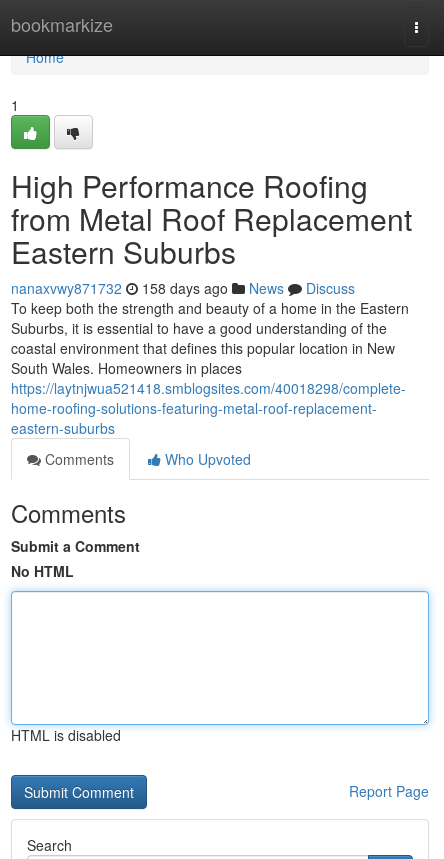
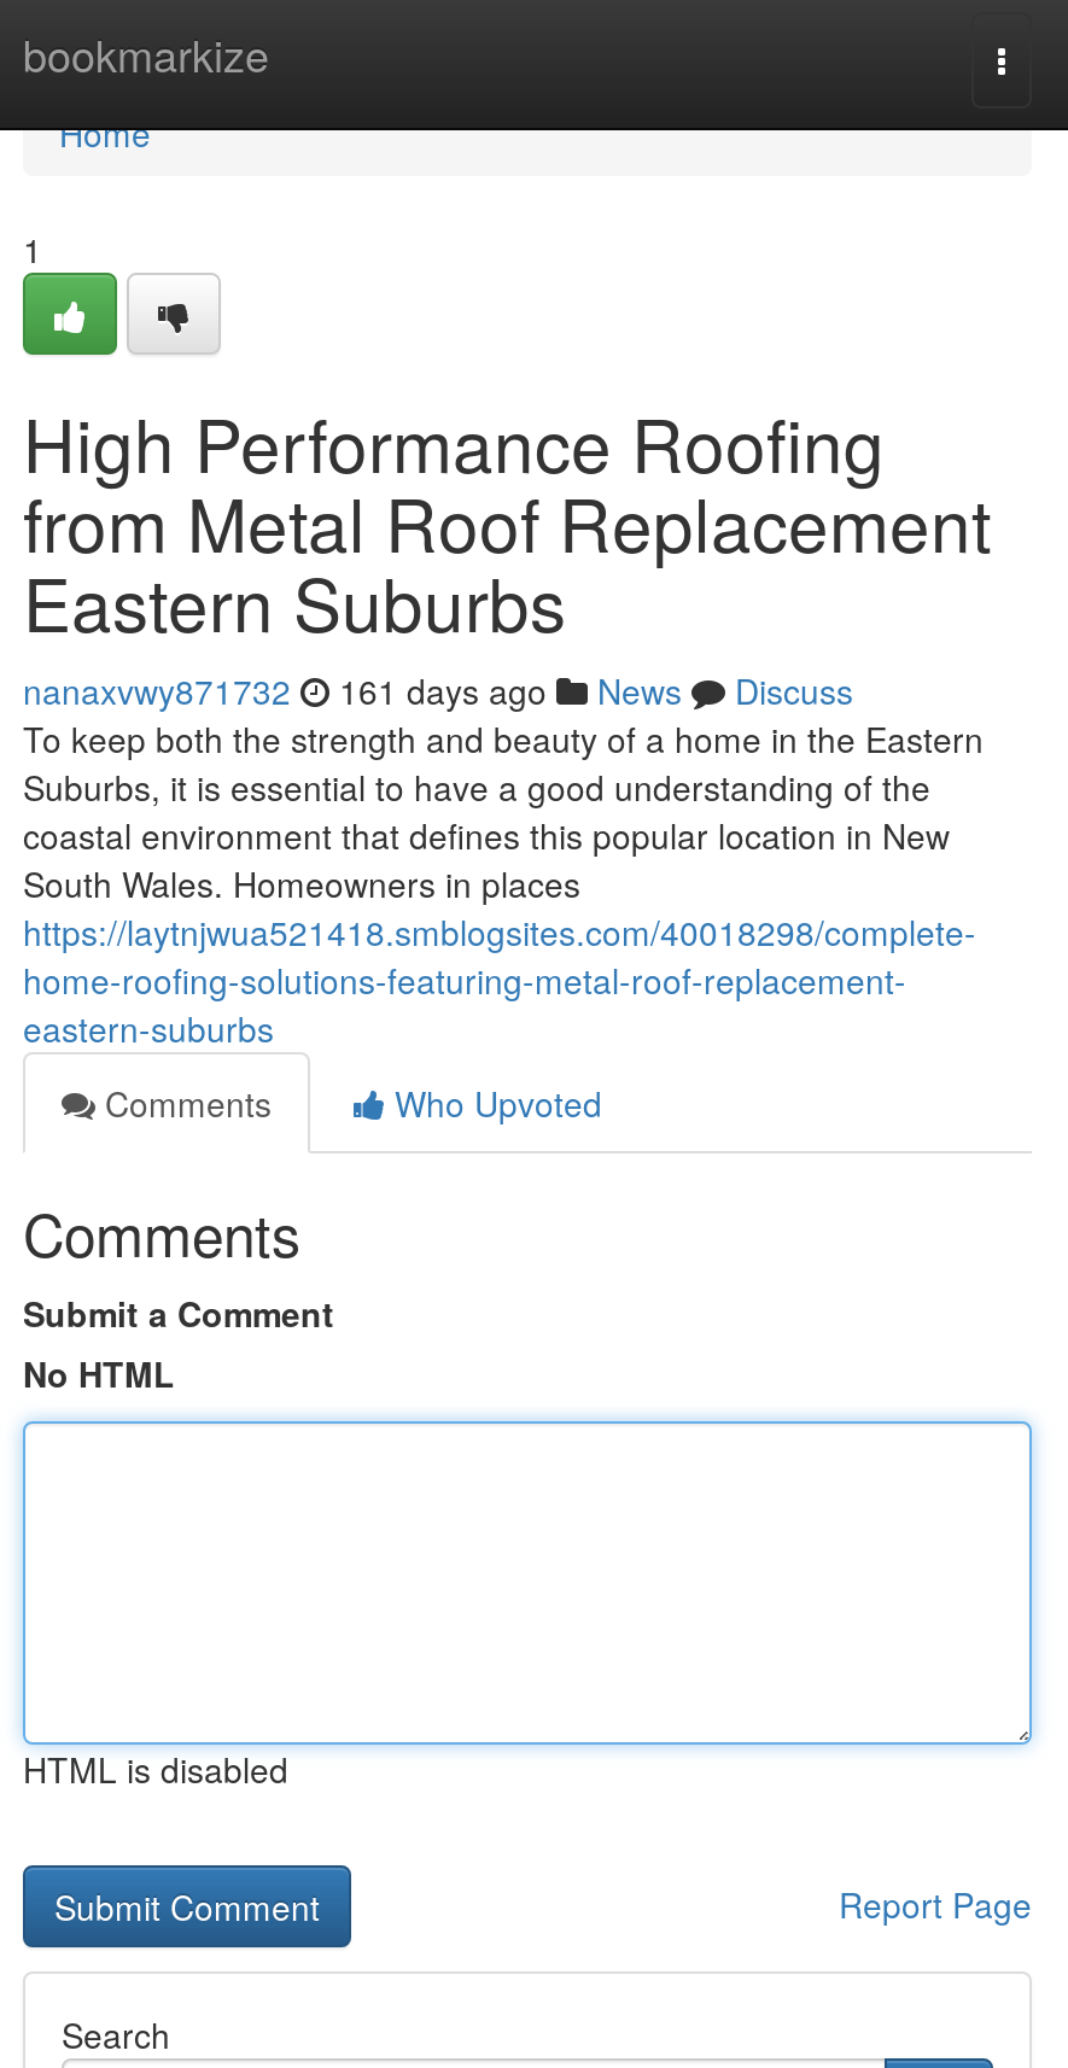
[11,278,355,298] nanaxvwy871732 158 days ago News Discuss -> [23,666,853,714] nanaxvwy871732 161 days ago News Discuss

